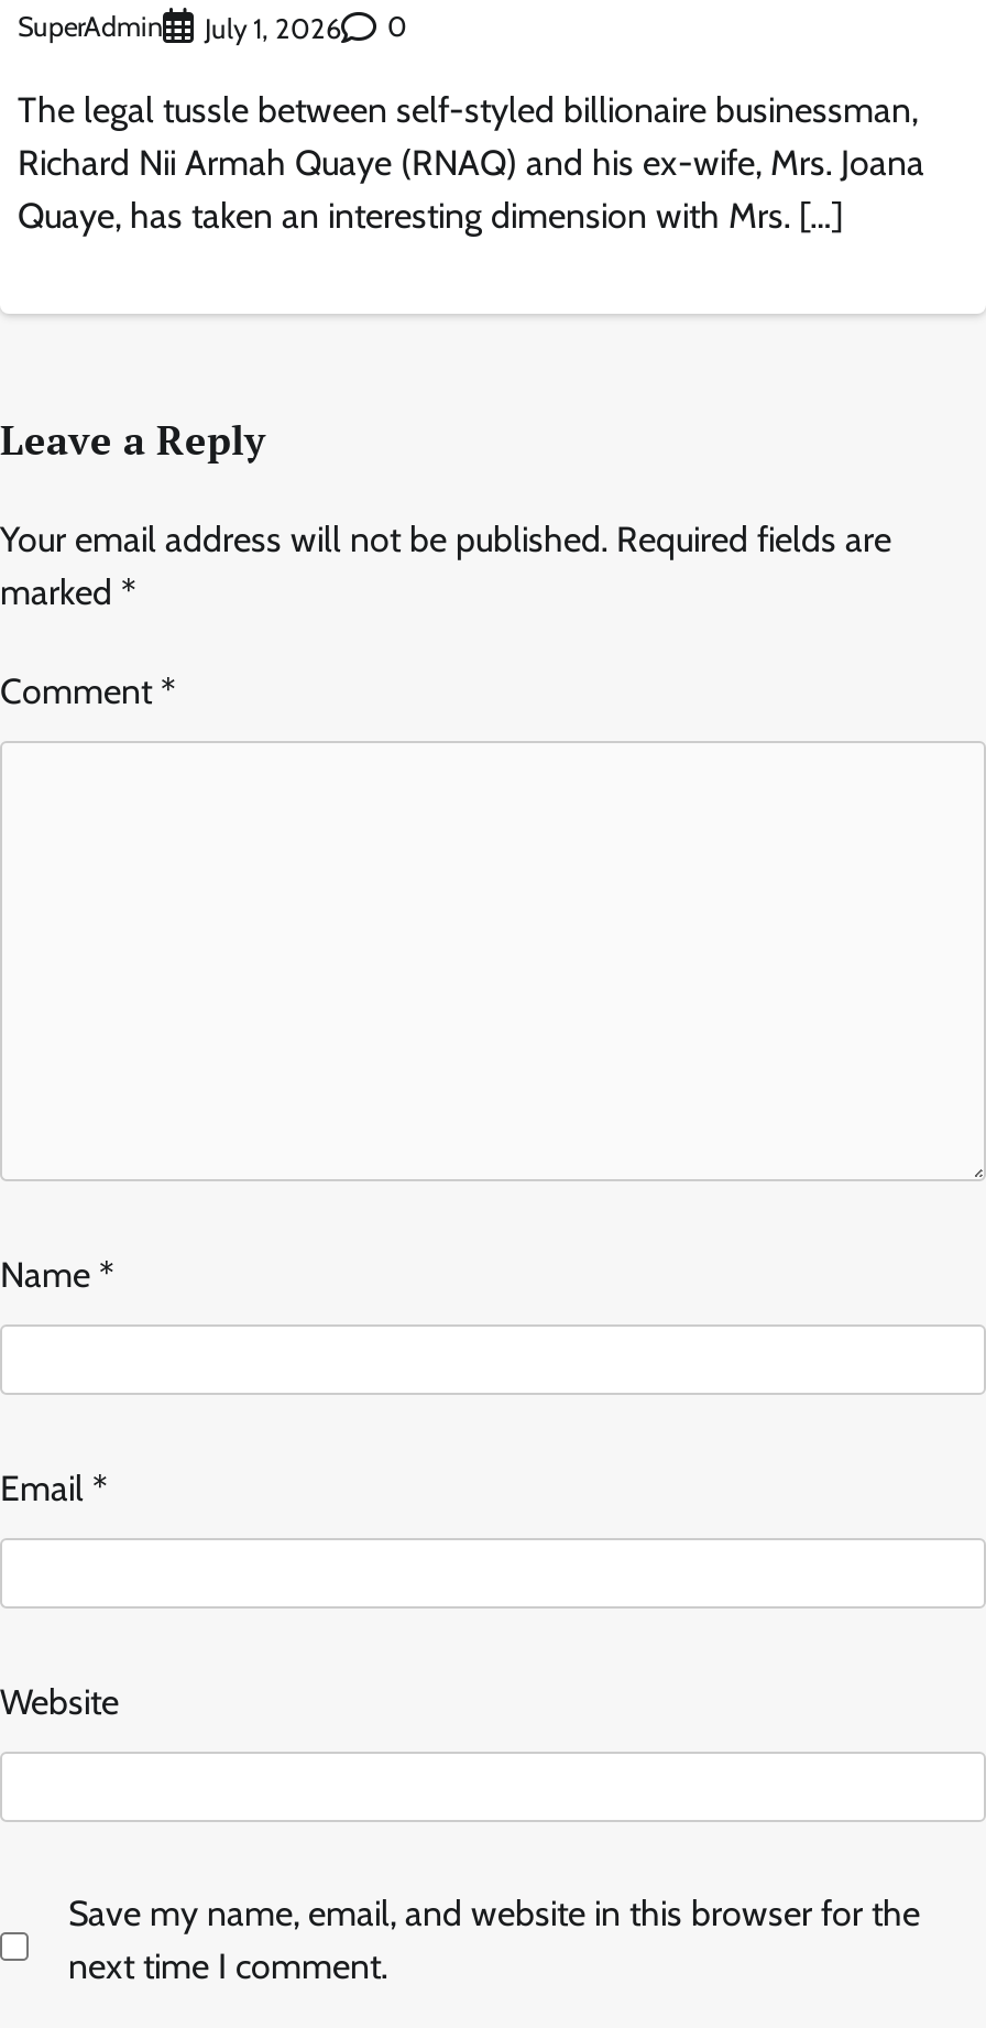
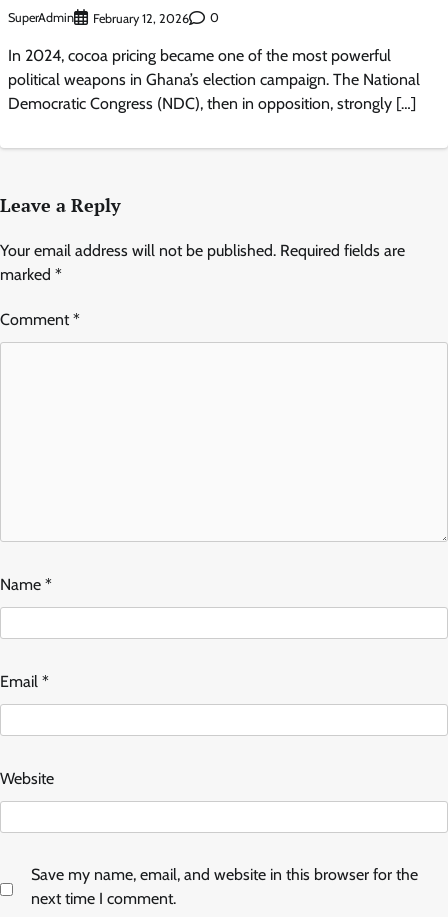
[205,12,341,45] July 1, 2026 -> [93,11,189,26] February 12, 2026
[18,89,924,236] The legal tussle between self-styled billionaire businessman, | Richard Nii Armah Quaye (RNAQ) and his ex-wife, Mrs. Joana | Quaye, has taken an interesting dimension with Mrs. […] -> [8,46,420,113] In 2024, cocoa pricing became one of the most powerful | political weapons in Ghana’s election campaign. The National | Democratic Congress (NDC), then in opposition, strongly […]

